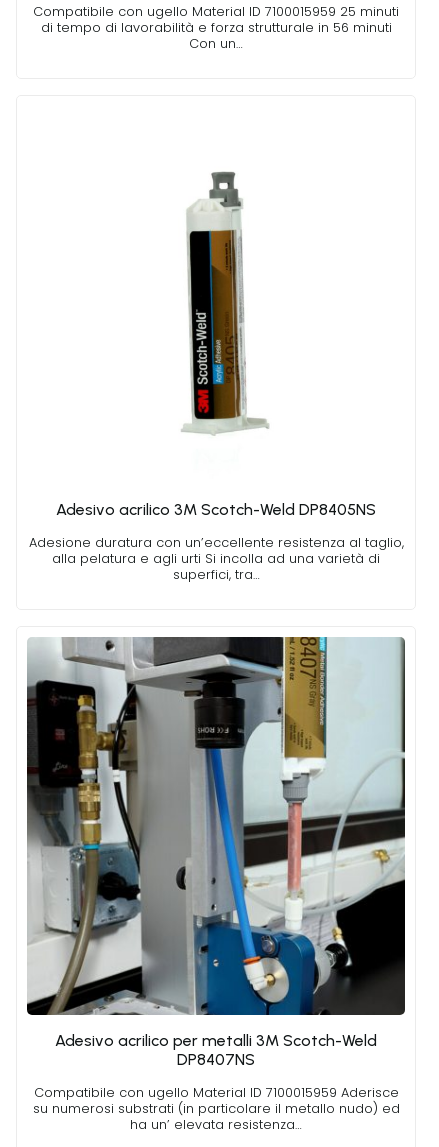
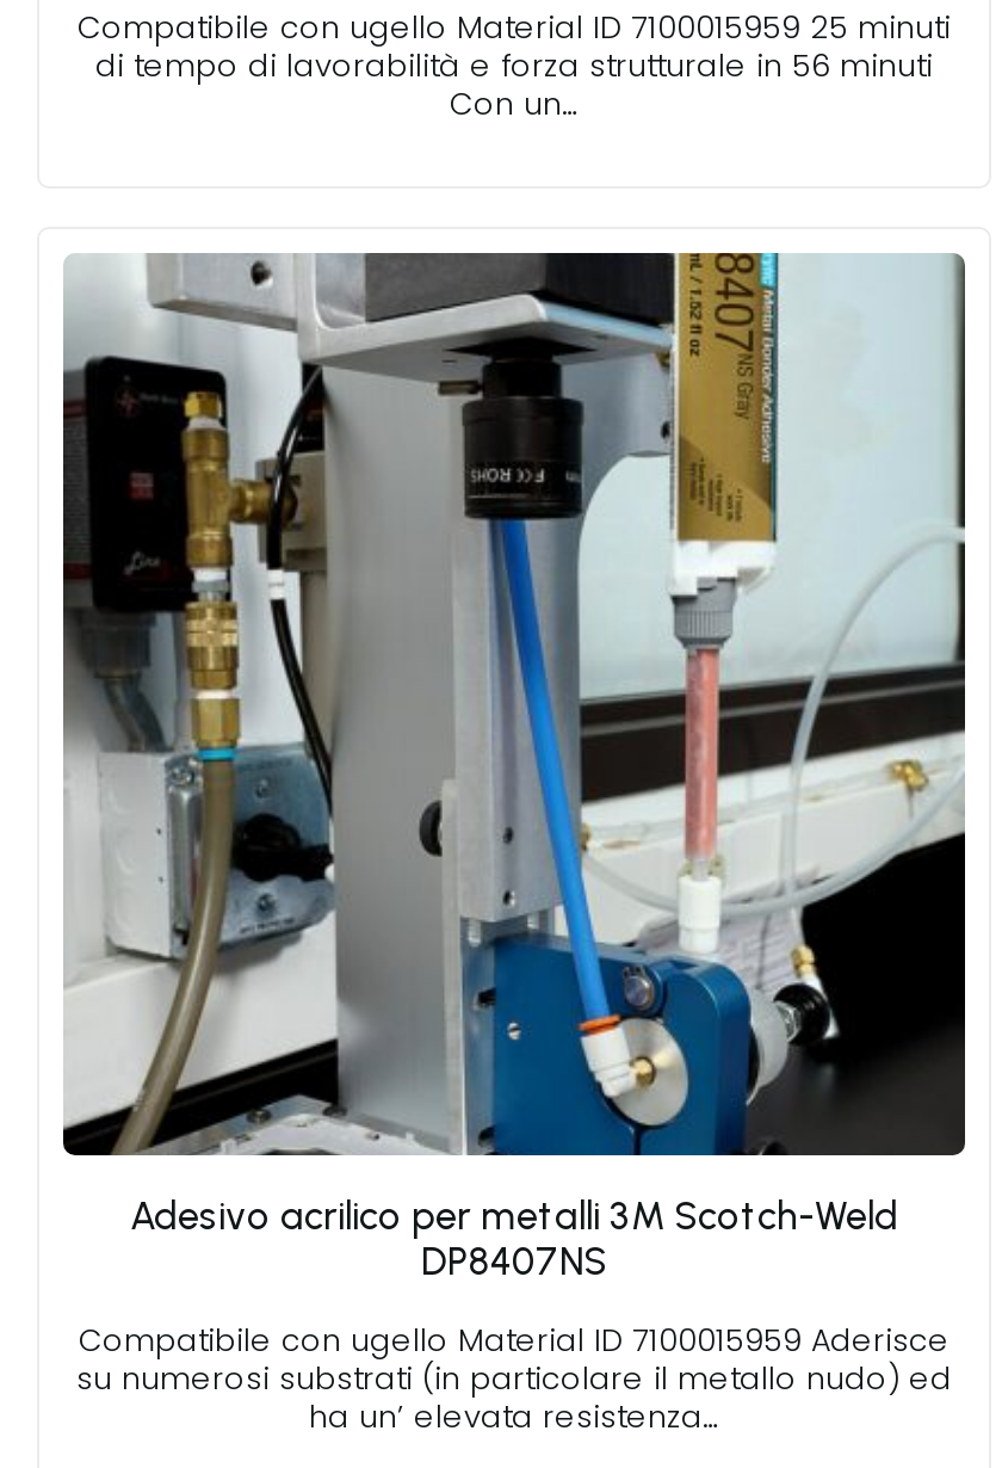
[181,171,269,436] [image] -> none
[28,500,403,583] Adesivo acrilico 3M Scotch-Weld DP8405NS | Adesione duratura con un’eccellente resistenza al taglio, | alla pelatura e agli urti Si incolla ad una varietà di | superfici, tra… -> none

